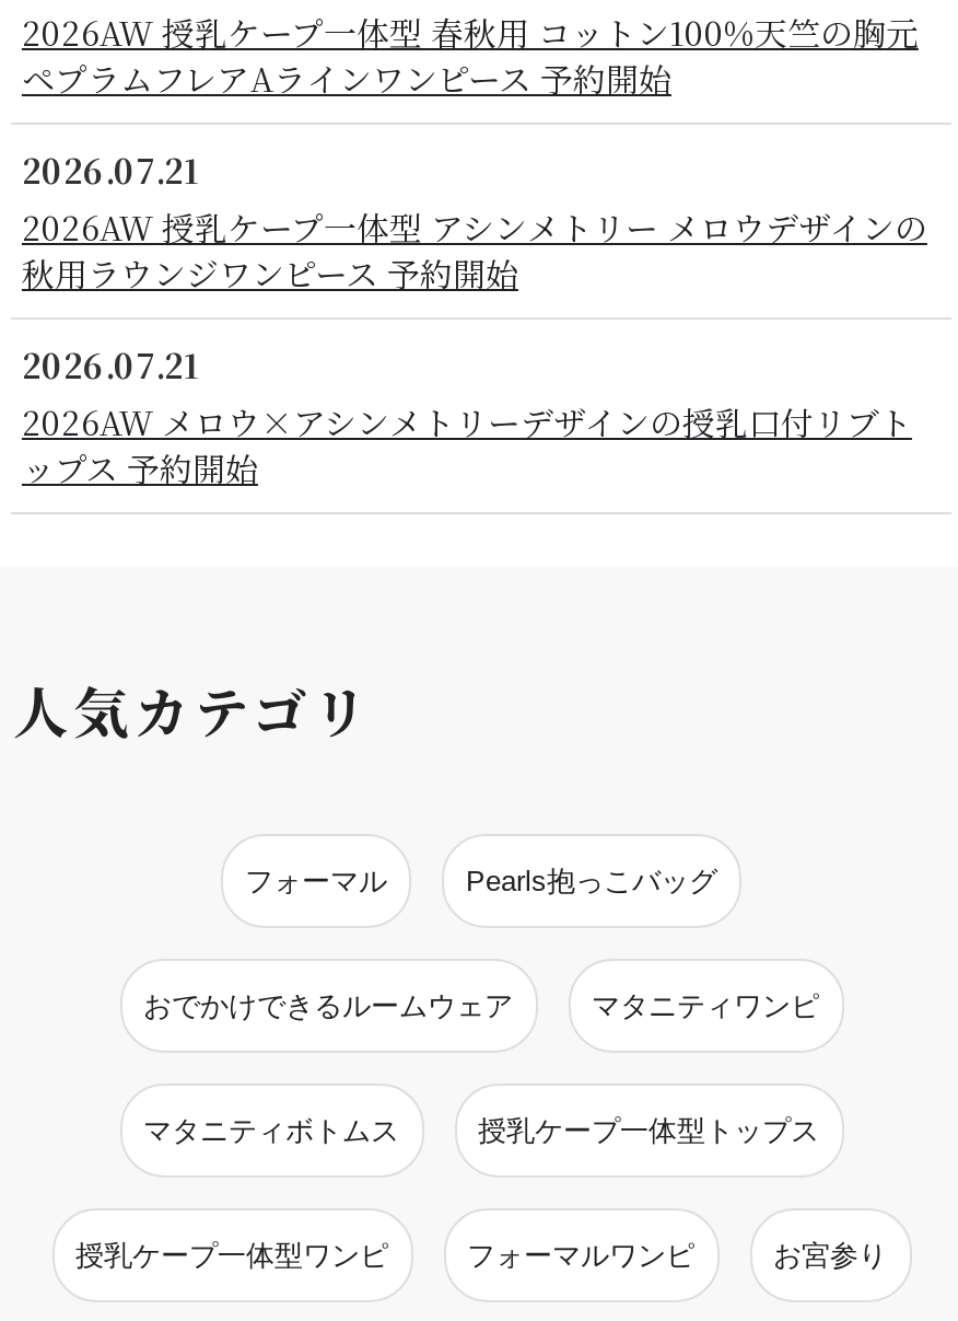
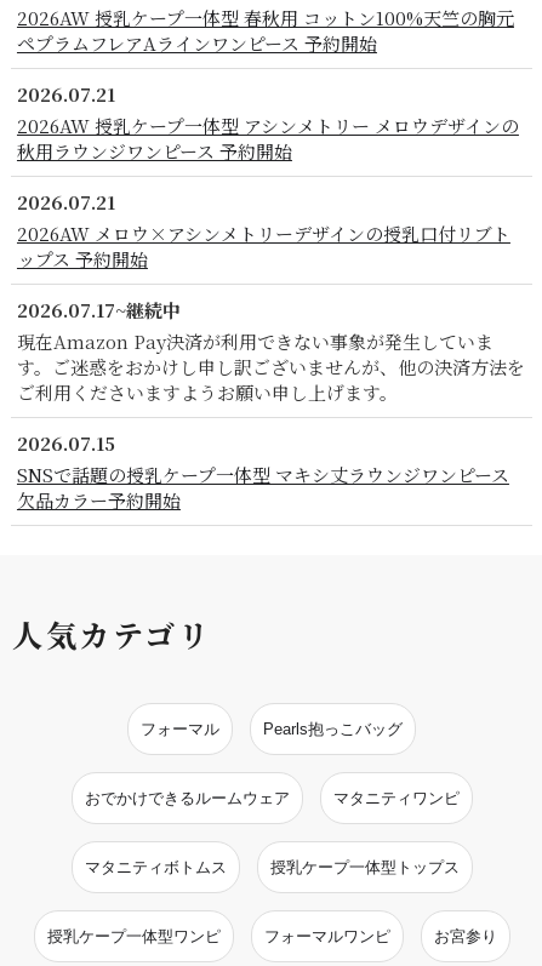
none -> [17,297,525,513] 2026.07.17~継続中 | 現在Amazon Pay決済が利用できない事象が発生していま | す。ご迷惑をおかけし申し訳ございませんが、他の決済方法を | ご利用くださいますようお願い申し上げます。 | 2026.07.15 | SNSで話題の授乳ケープ一体型 マキシ丈ラウンジワンピース | 欠品カラー予約開始

